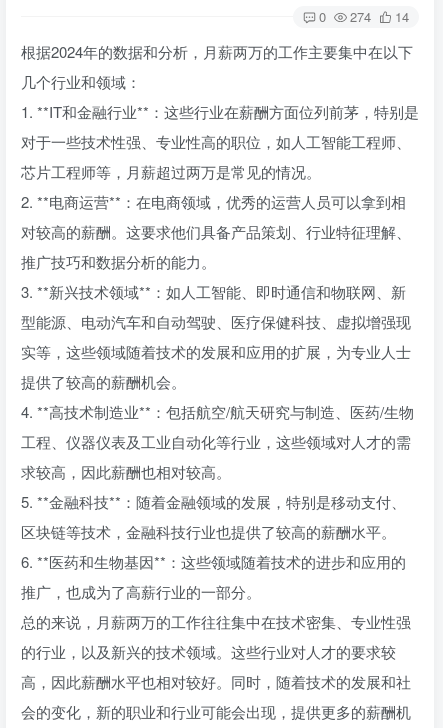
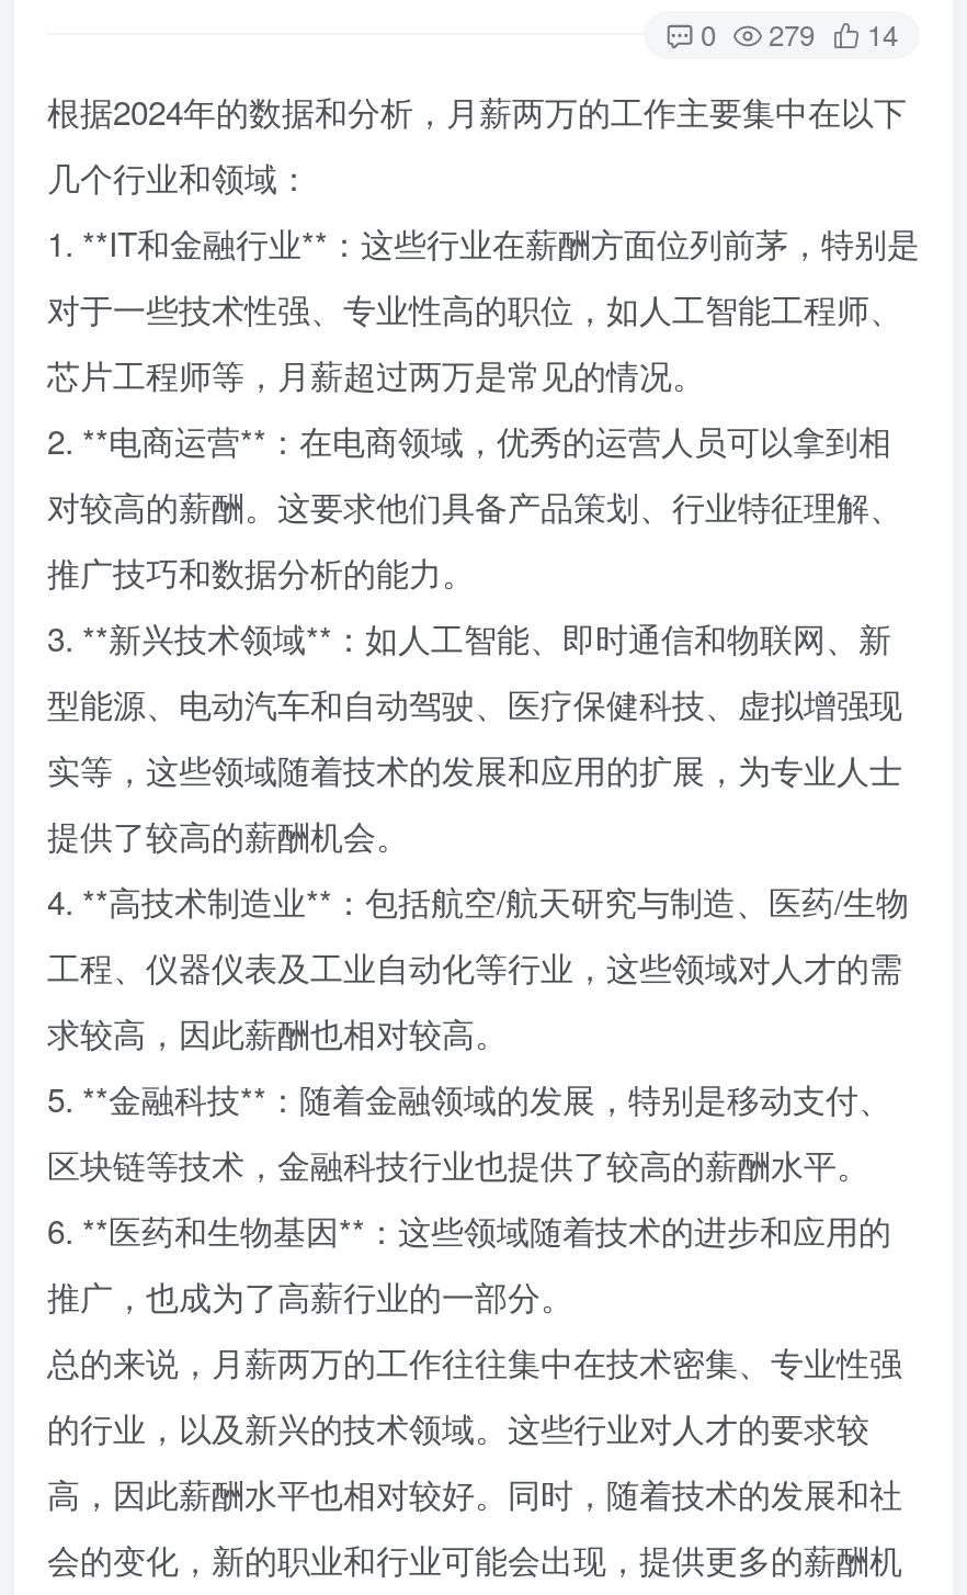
[319,7,409,26] 0 274 14 -> [701,13,898,55] 0 279 14

